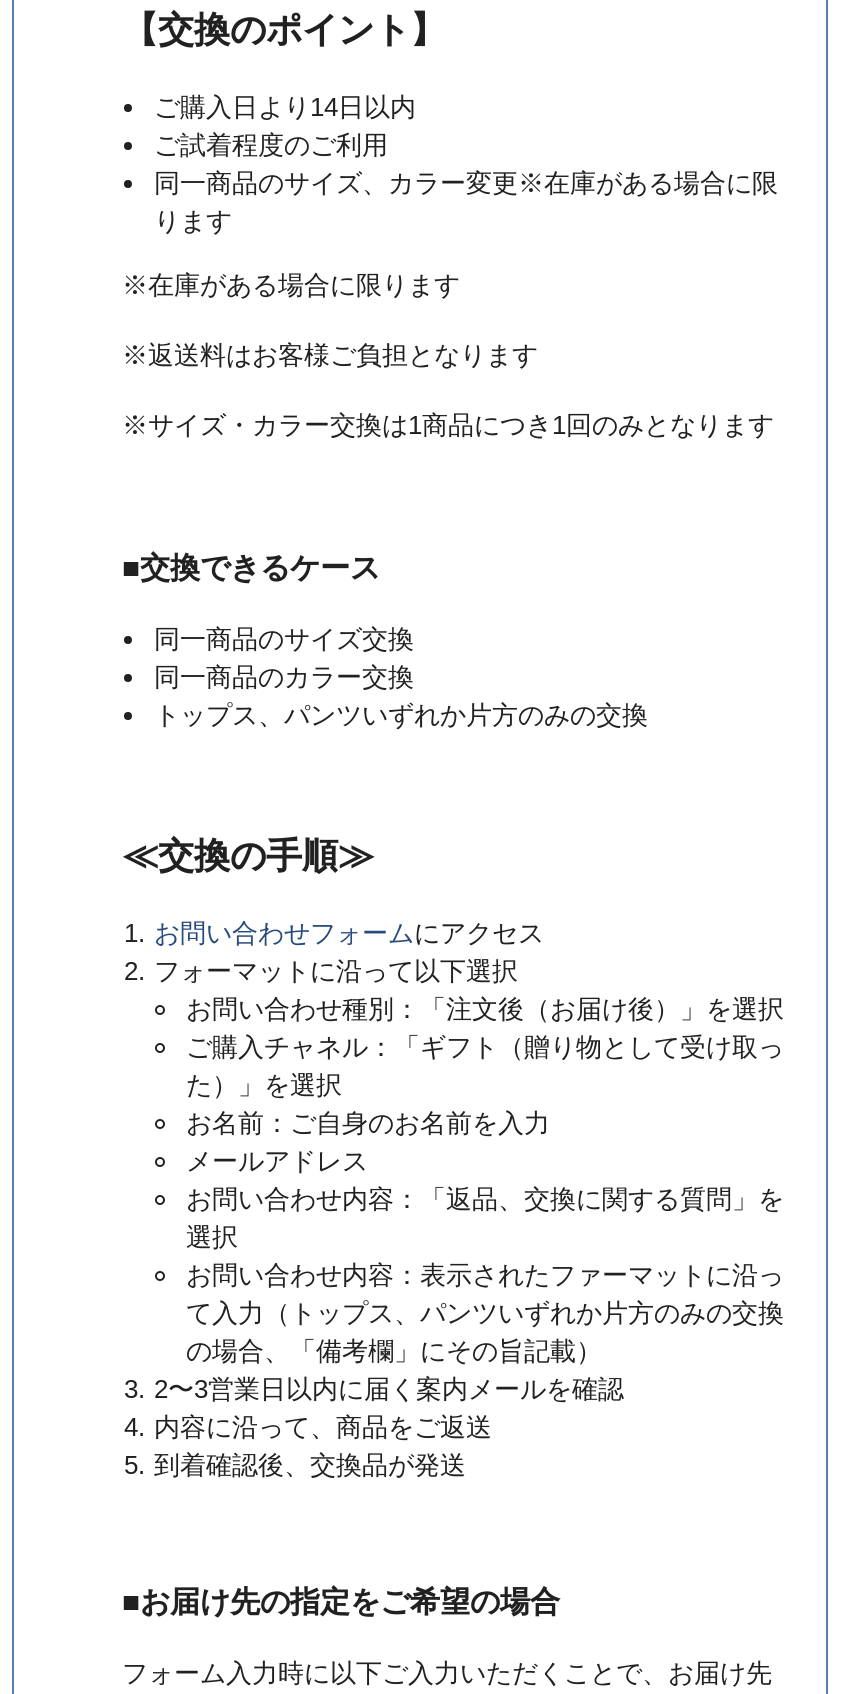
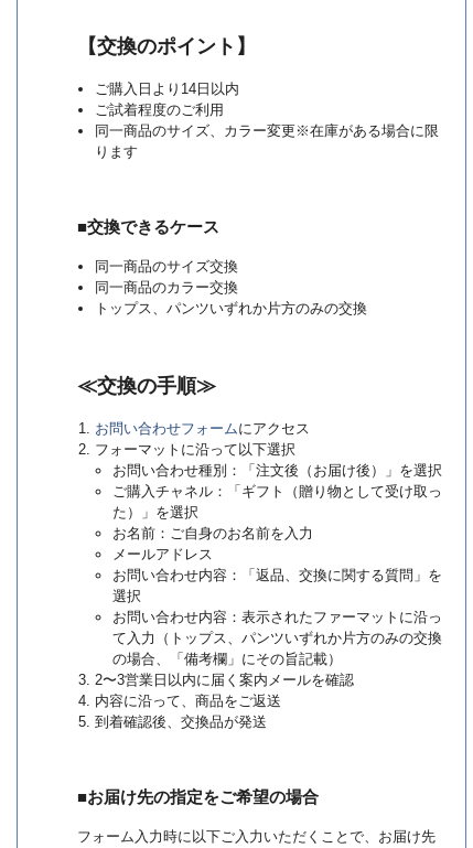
[122,270,774,440] ※在庫がある場合に限ります | ※返送料はお客様ご負担となります | ※サイズ・カラー交換は1商品につき1回のみとなります -> none

